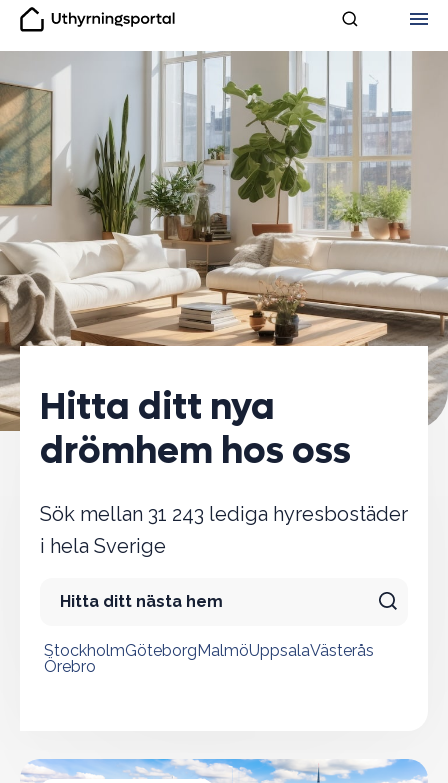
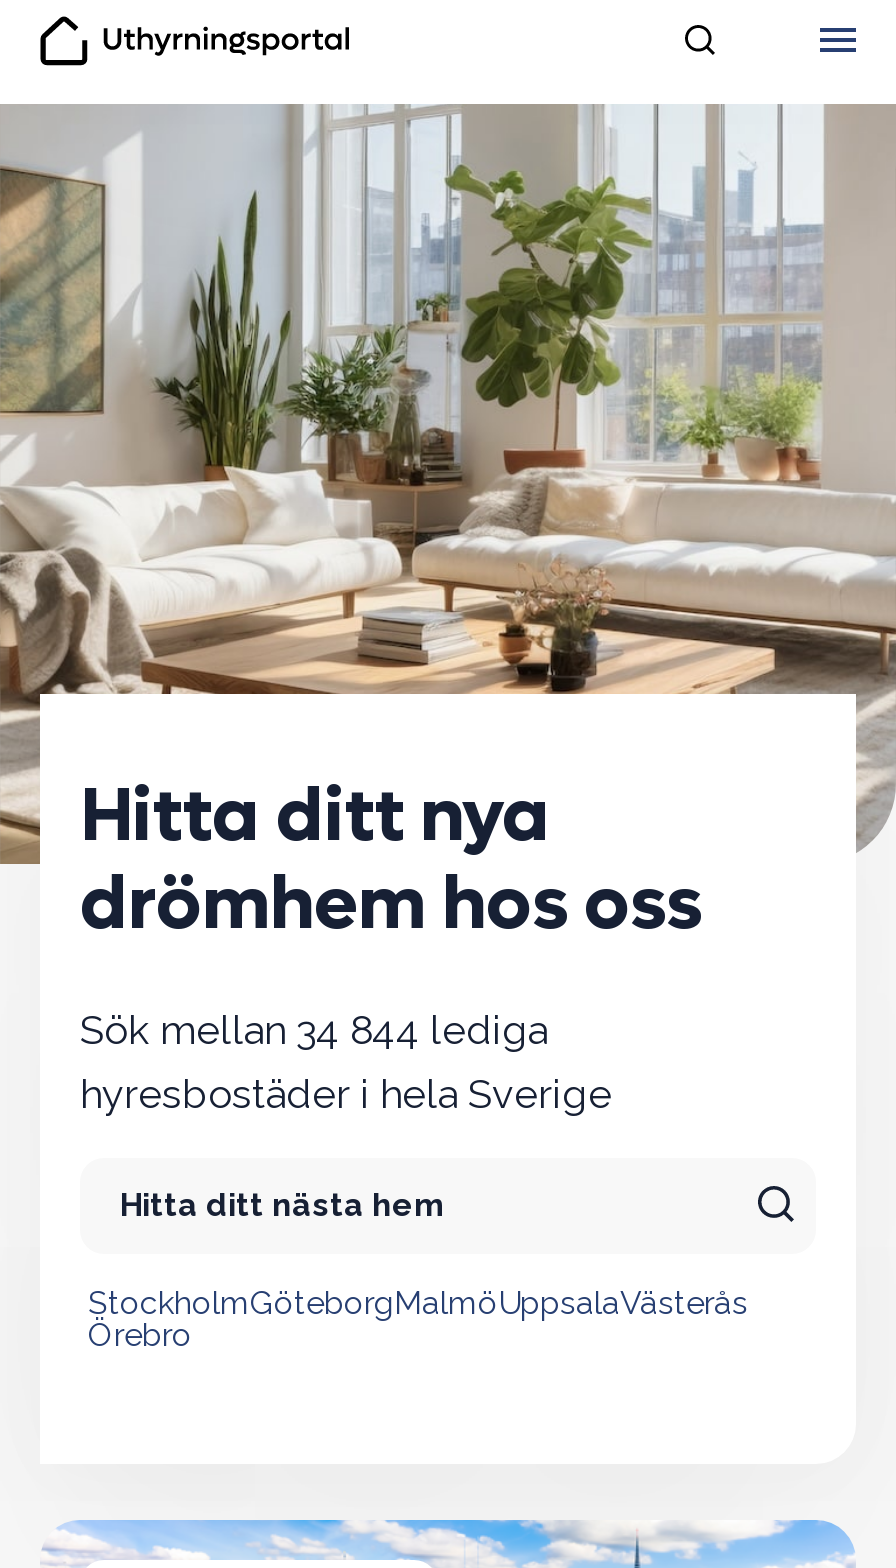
[40,502,408,558] Sök mellan 31 243 lediga hyresbostäder | i hela Sverige -> [80,1006,612,1118] Sök mellan 34 844 lediga | hyresbostäder i hela Sverige

